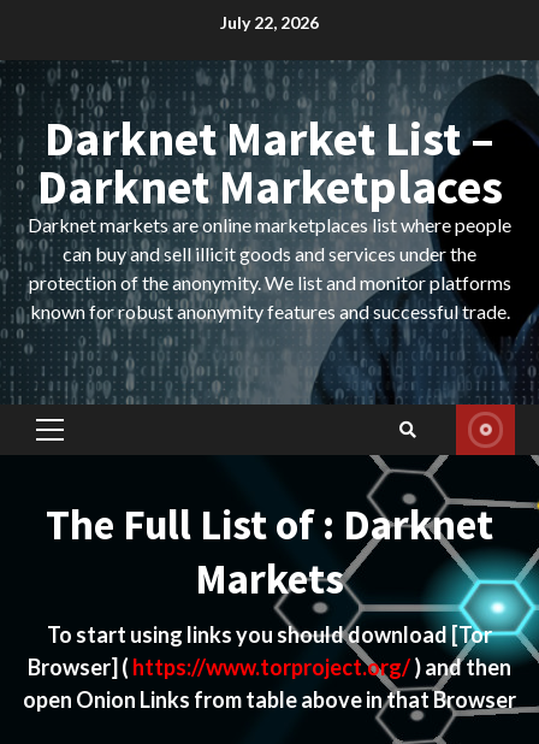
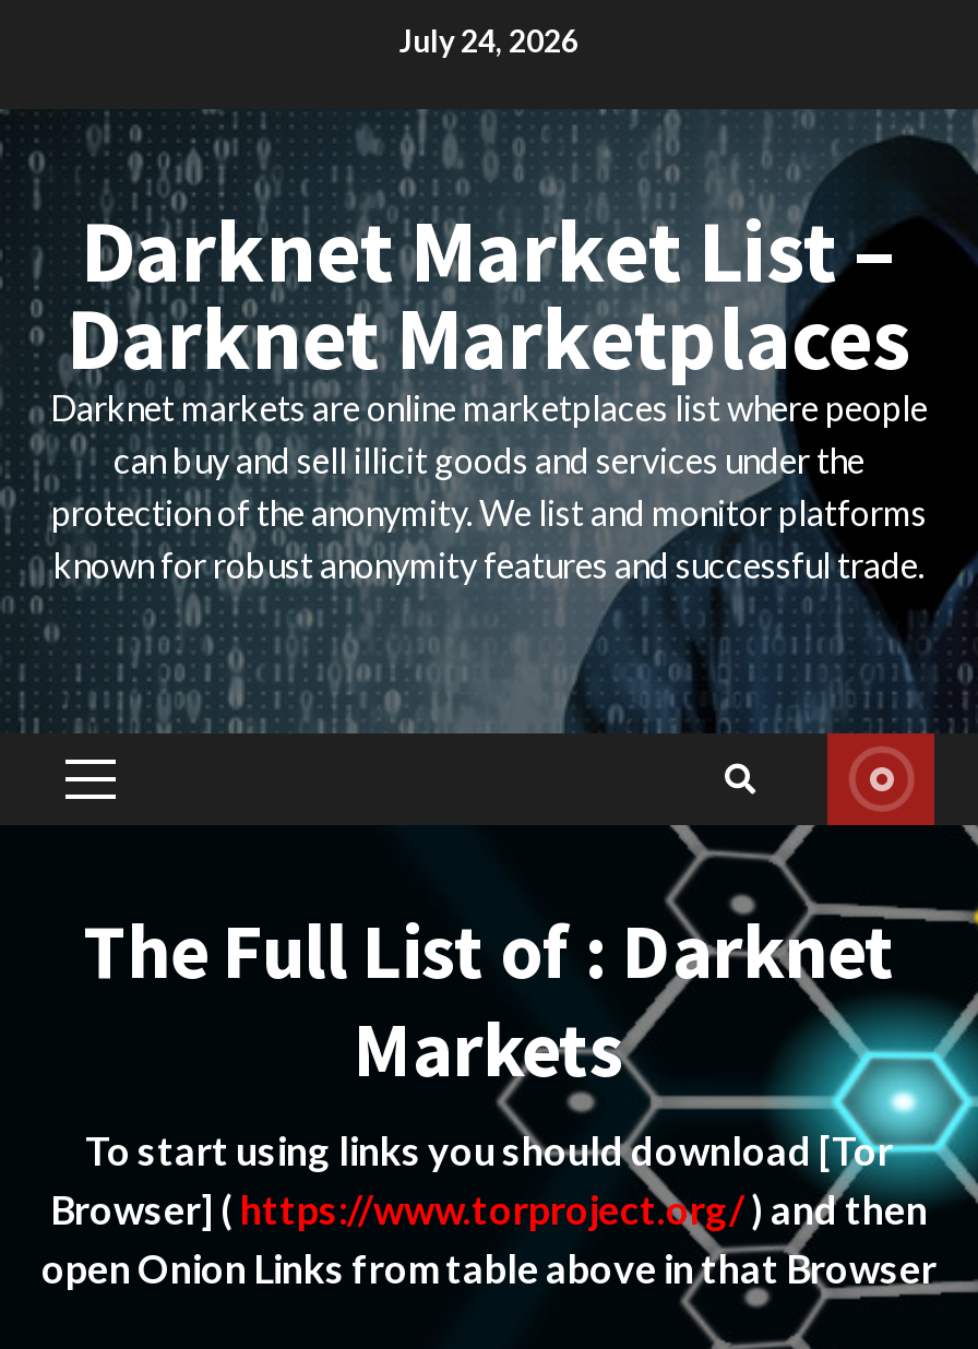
[220,11,319,32] July 22, 2026 -> [399,21,579,58] July 24, 2026

